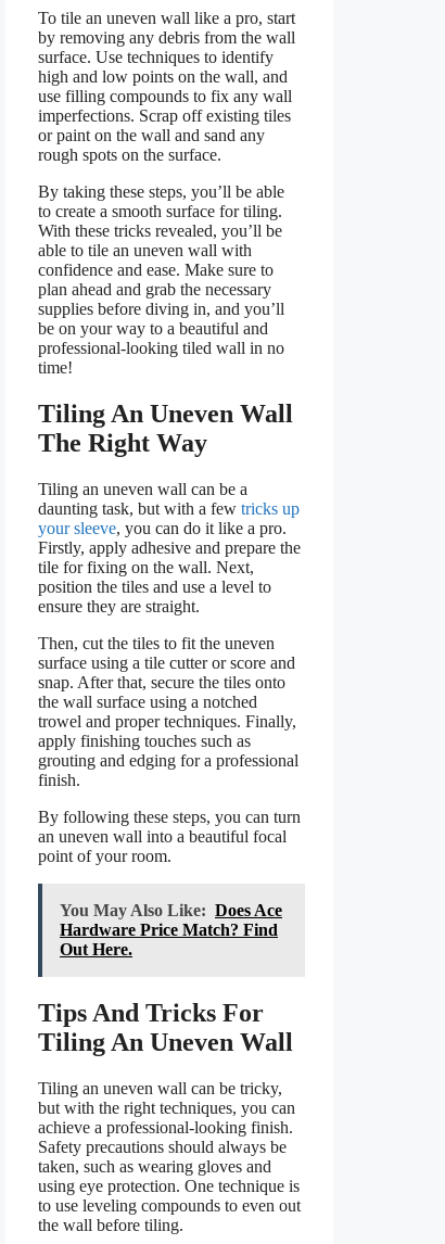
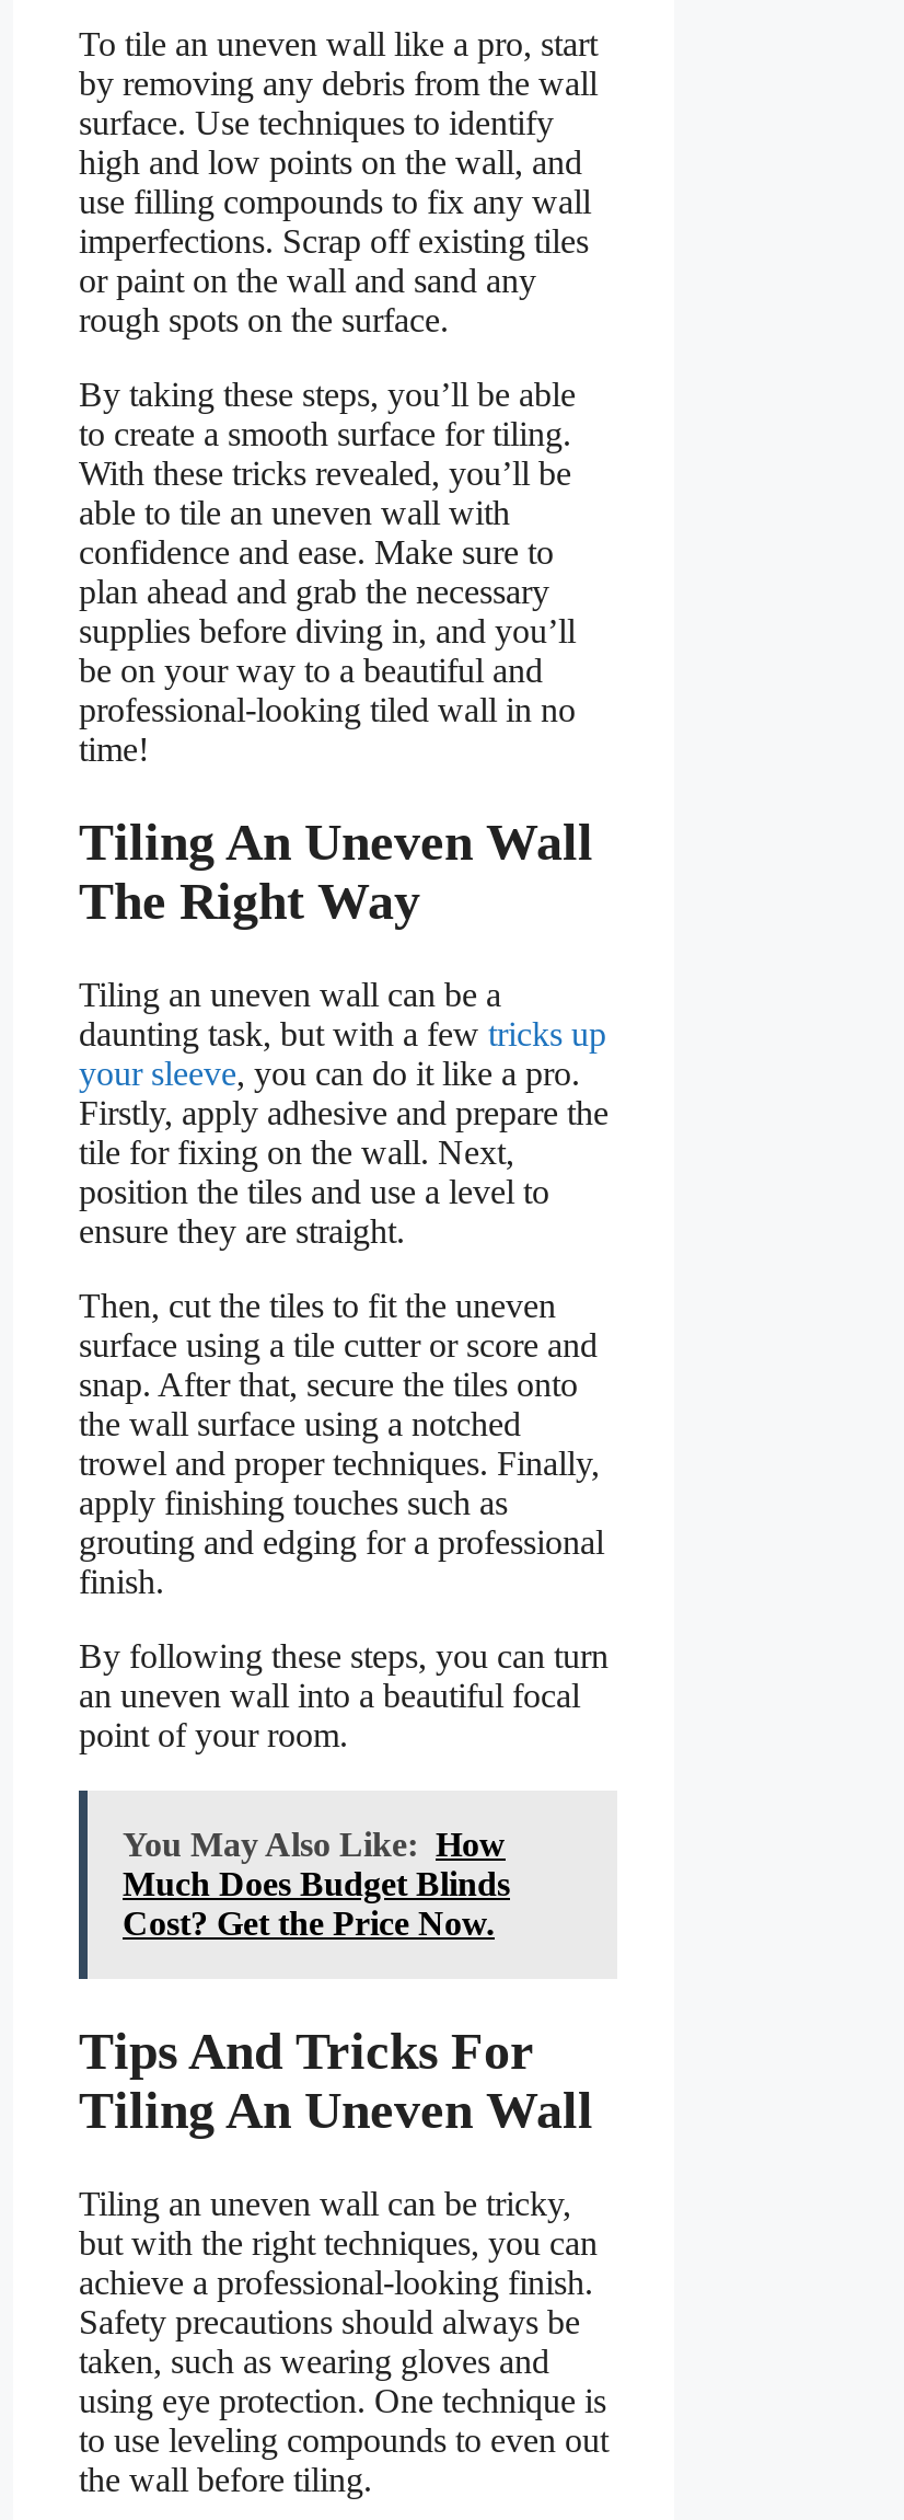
[60,901,282,959] You May Also Like: Does Ace | Hardware Price Match? Find | Out Here. -> [123,1826,510,1942] You May Also Like: How | Much Does Budget Blinds | Cost? Get the Price Now.

